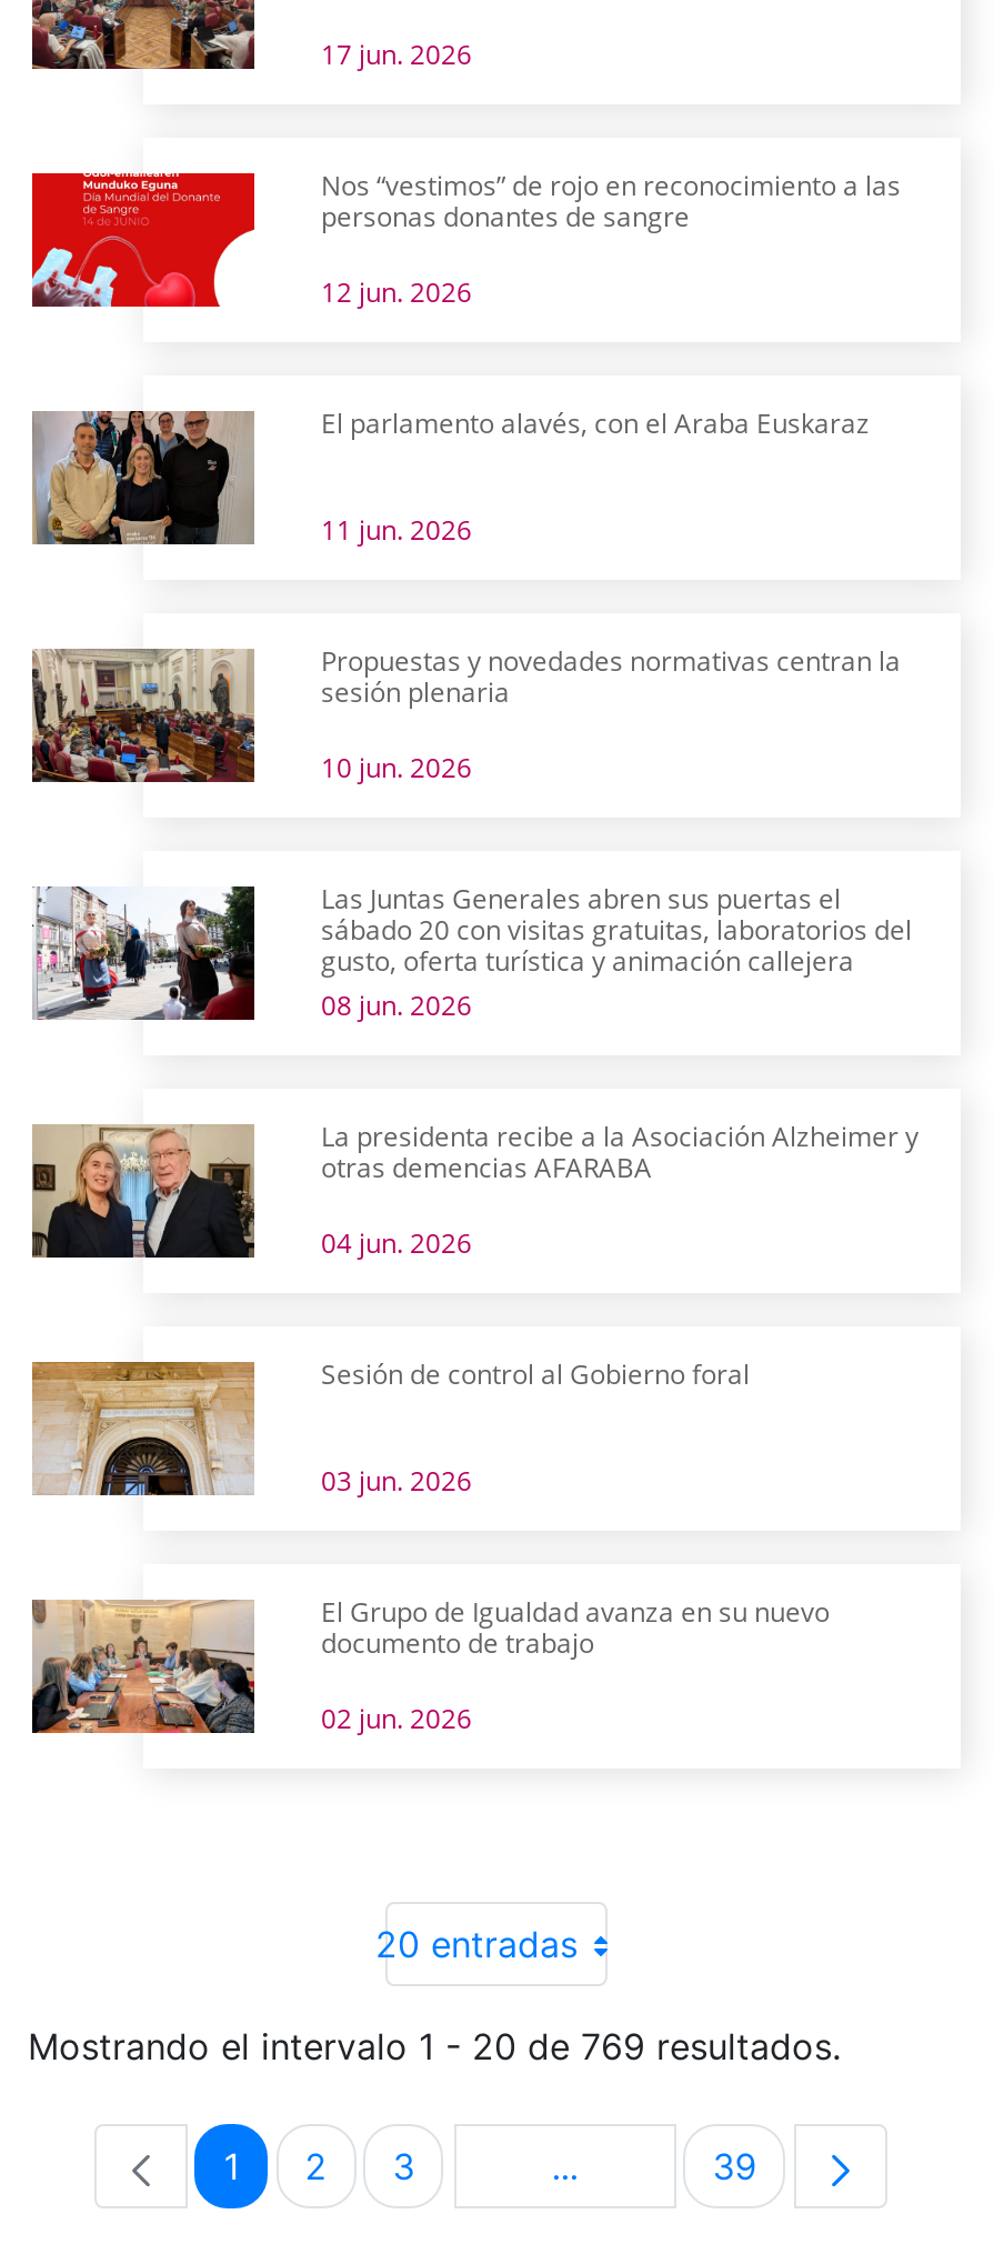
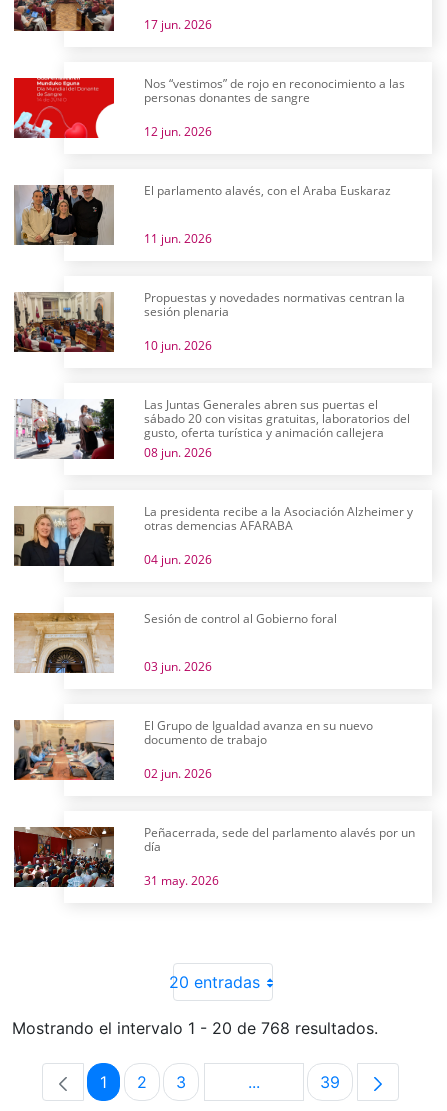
none -> [13,824,415,889] [image] | Peñacerrada, sede del parlamento alavés por un | día | 31 may. 2026
[28,2024,841,2068] Mostrando el intervalo 1 - 20 de 769 resultados. -> [12,1018,378,1038] Mostrando el intervalo 1 - 20 de 768 resultados.

